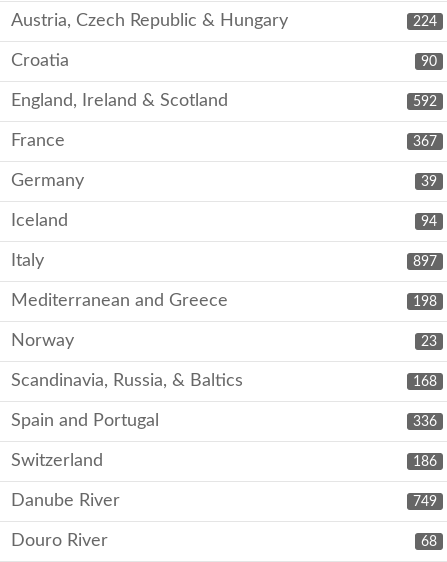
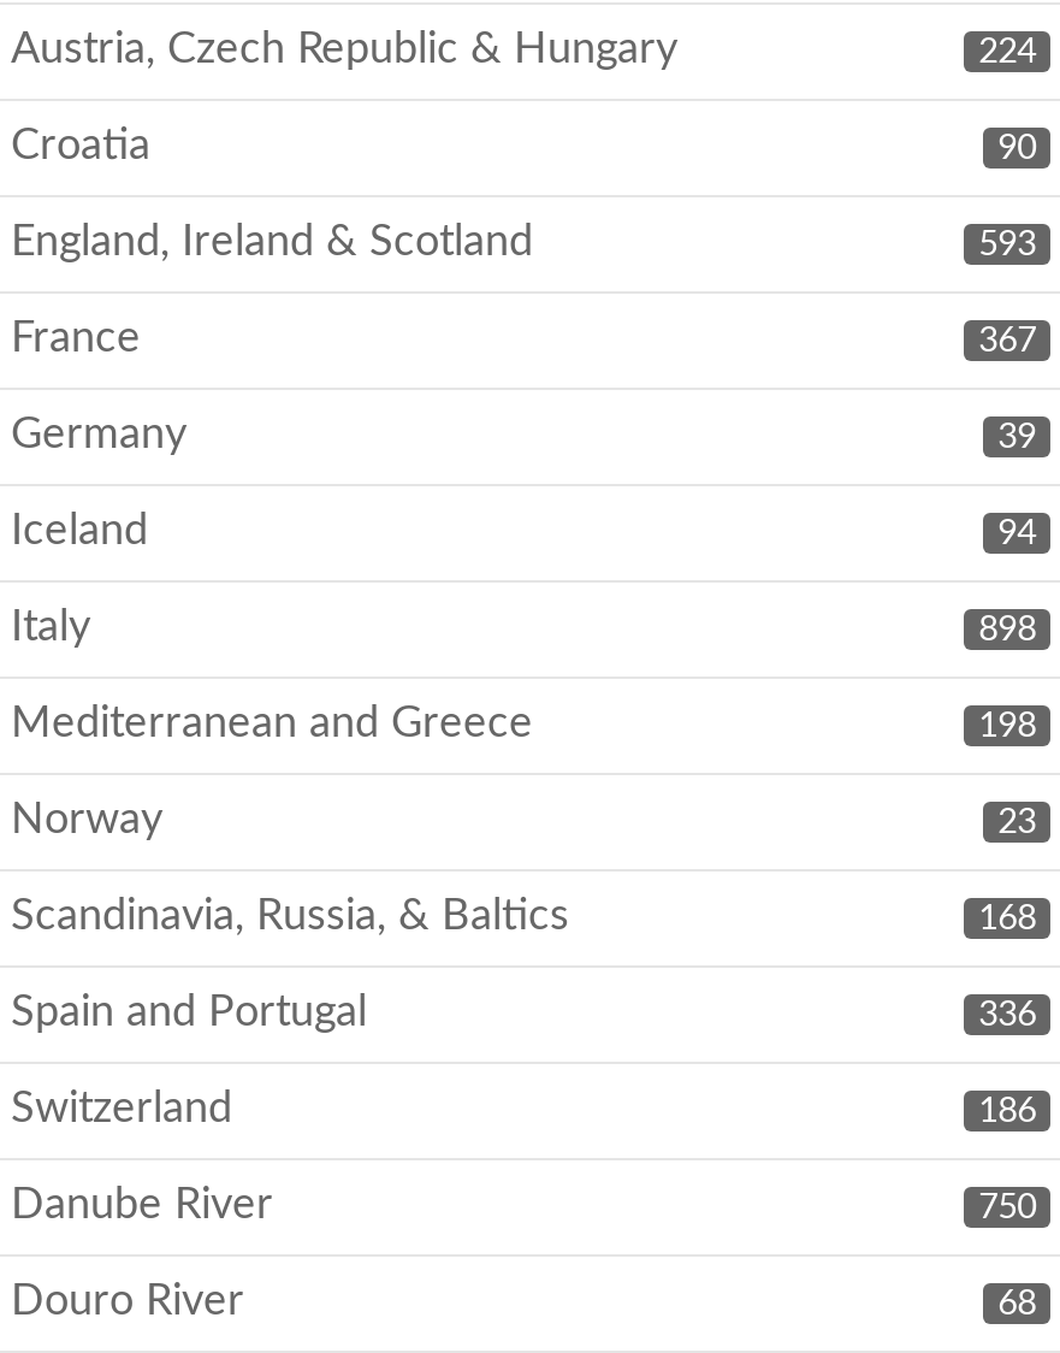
[413,93,437,108] 592 -> [979,225,1036,261] 593
[413,253,437,268] 897 -> [979,610,1036,646] 898
[413,493,437,508] 749 -> [979,1188,1036,1224] 750

